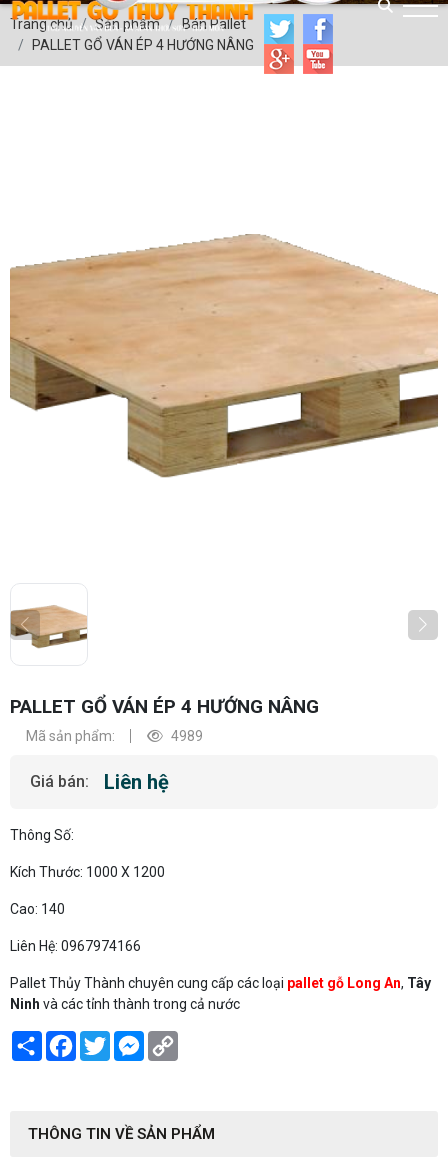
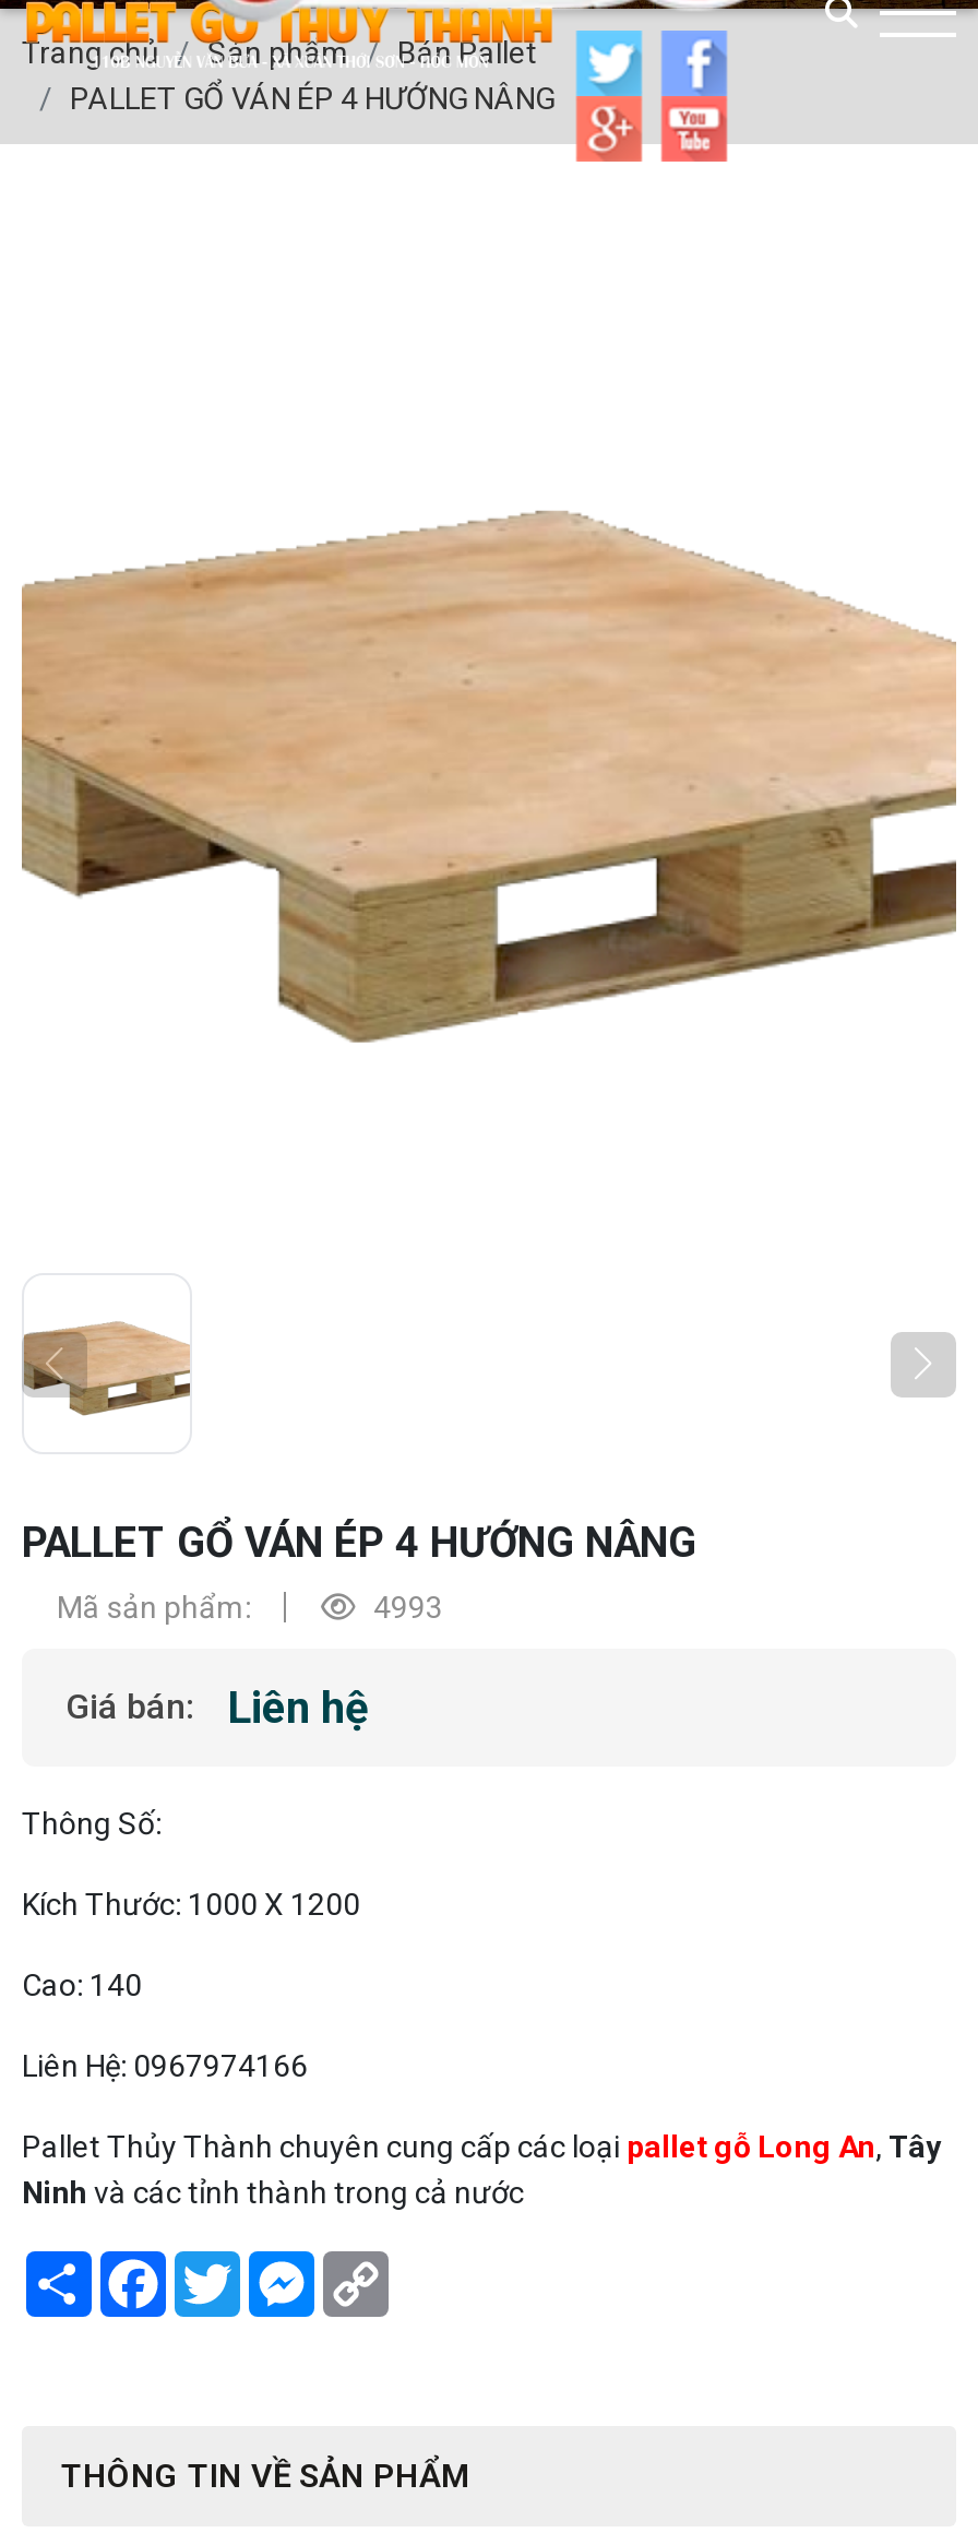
[168,728,203,744] 4989 -> [367,1590,443,1625] 4993

